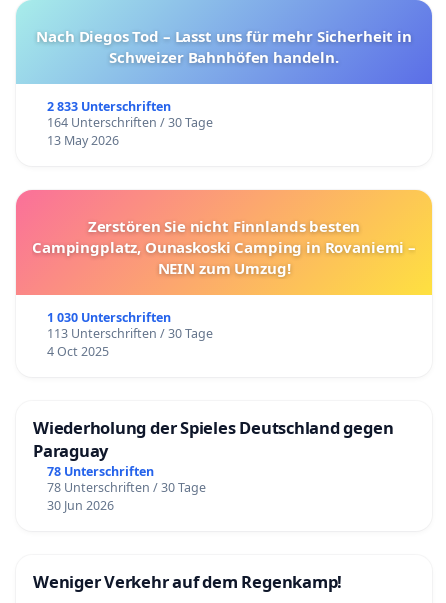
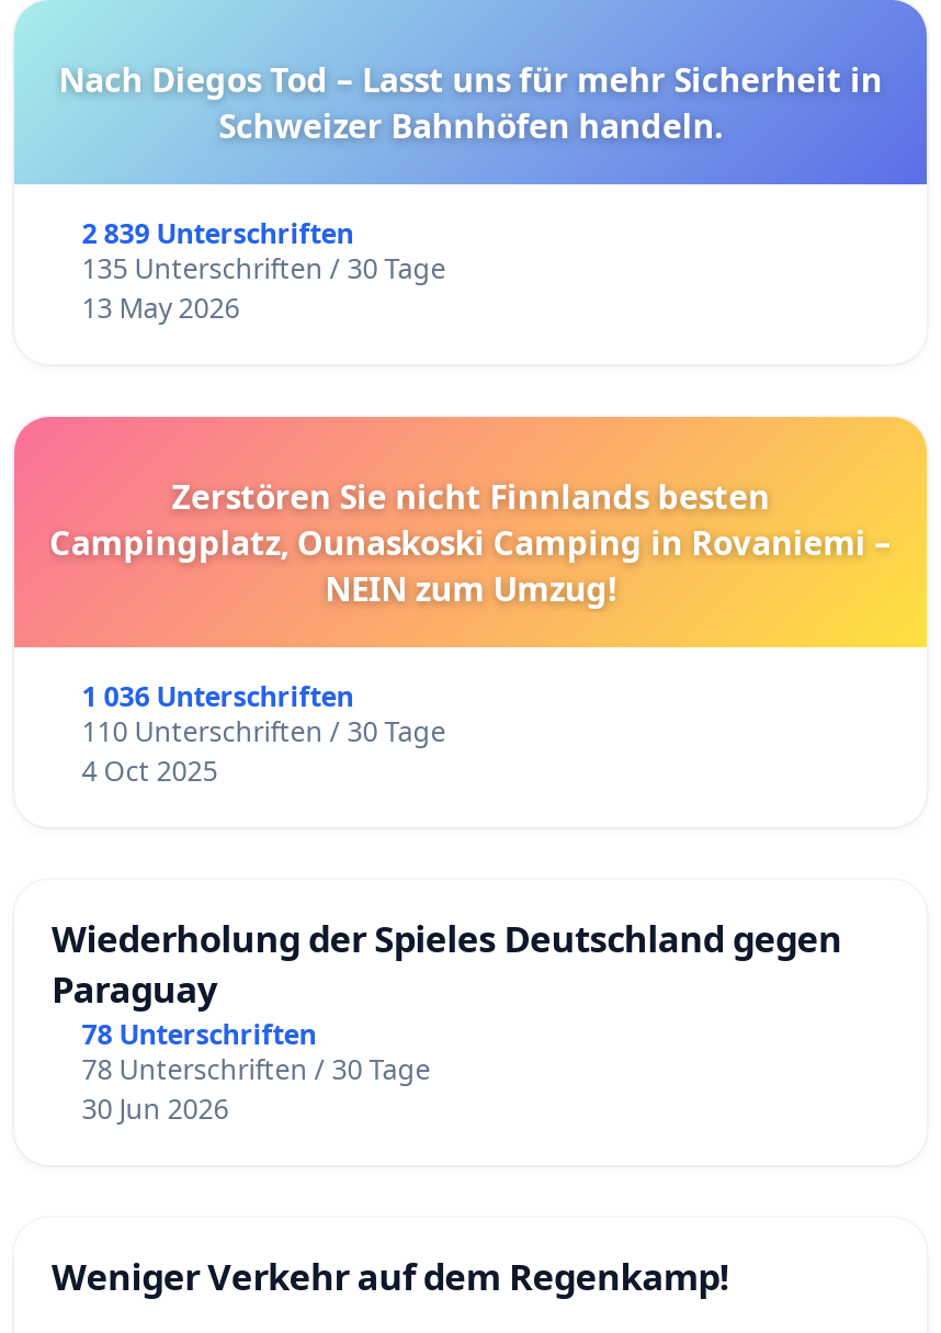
[47,98,171,115] 2 833 Unterschriften -> [82,216,354,253] 2 839 Unterschriften
[47,114,213,131] 164 Unterschriften / 30 Tage -> [82,251,446,288] 135 Unterschriften / 30 Tage
[47,309,171,326] 1 030 Unterschriften -> [82,679,354,716] 1 036 Unterschriften
[47,325,213,342] 113 Unterschriften / 30 Tage -> [82,714,446,751] 110 Unterschriften / 30 Tage

